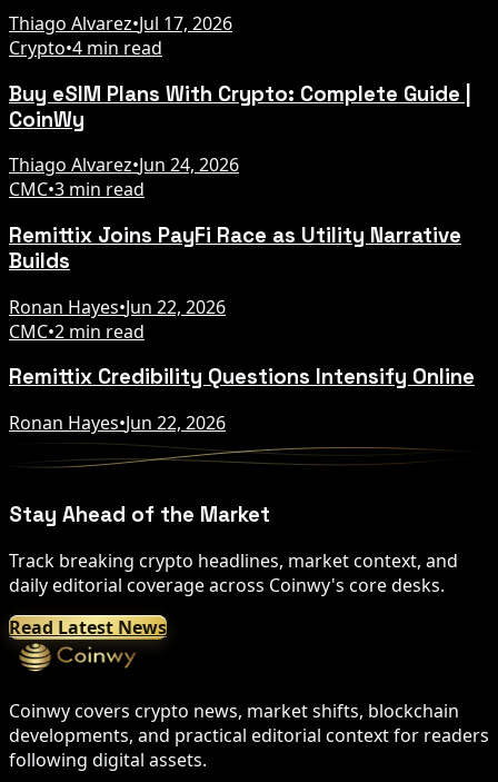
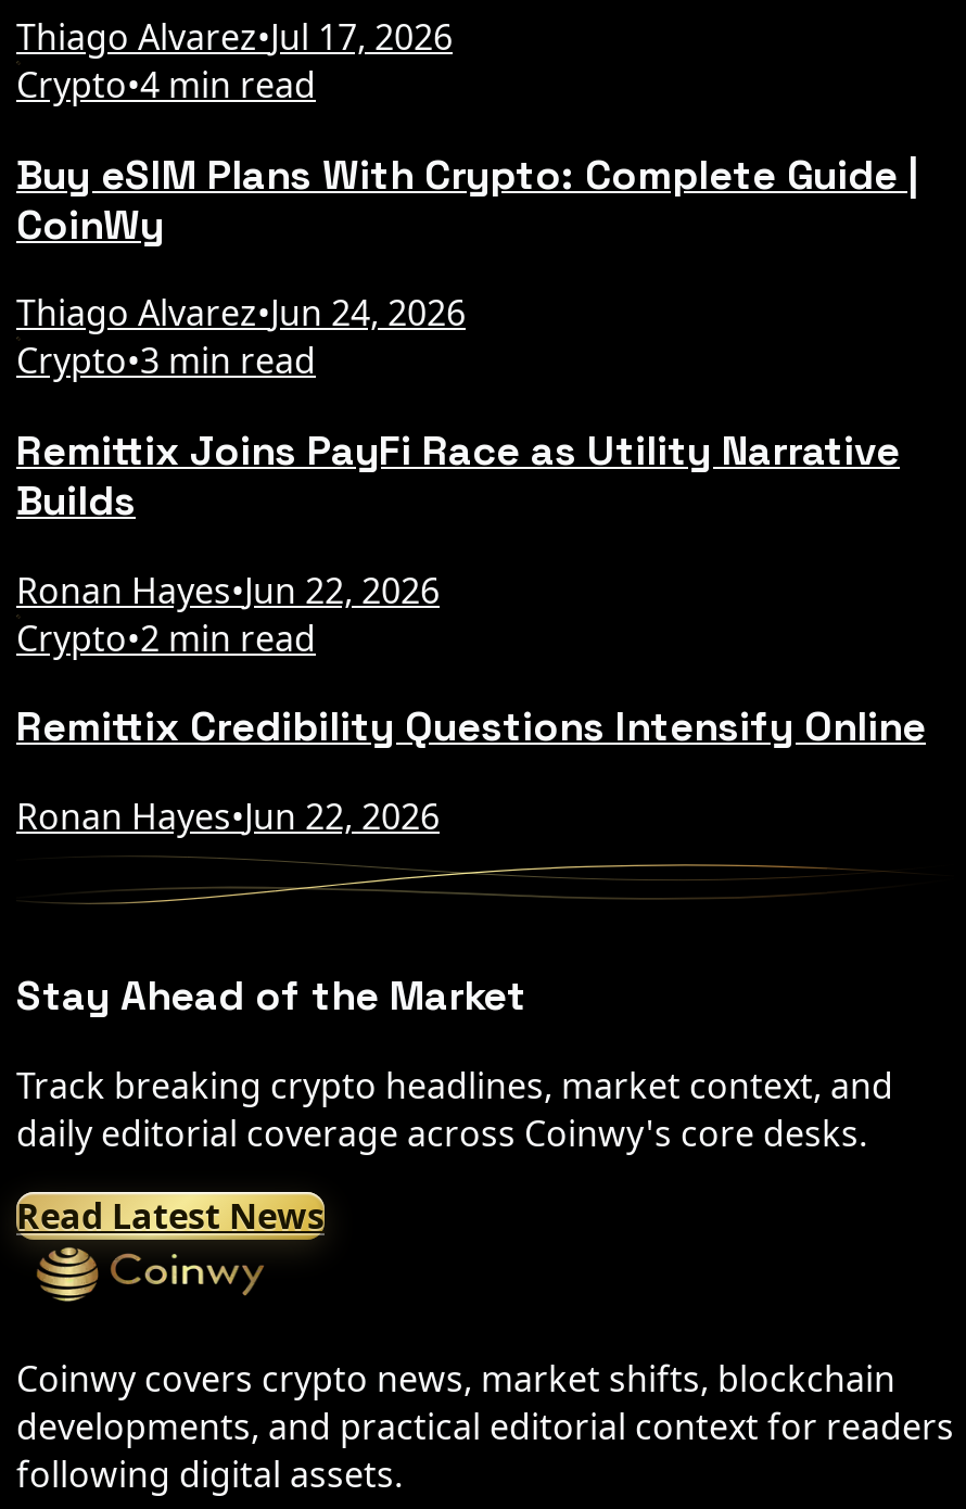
[9,177,145,202] CMC•3 min read -> [16,337,316,385] Crypto•3 min read
[9,319,145,343] CMC•2 min read -> [16,614,316,662] Crypto•2 min read

